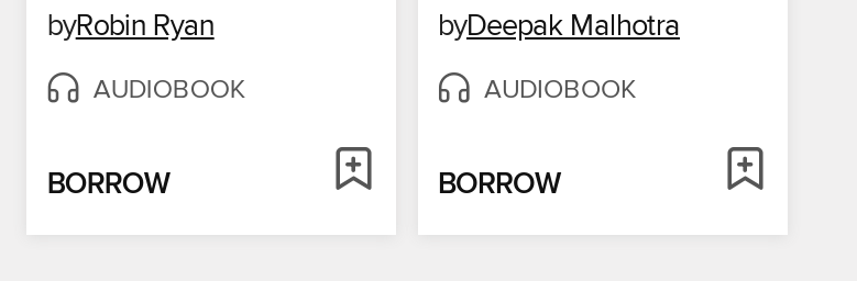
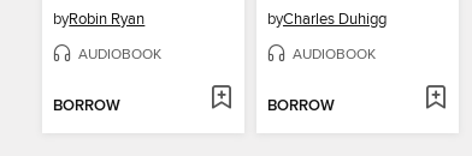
[438,10,680,45] byDeepak Malhotra -> [267,10,387,29] byCharles Duhigg

